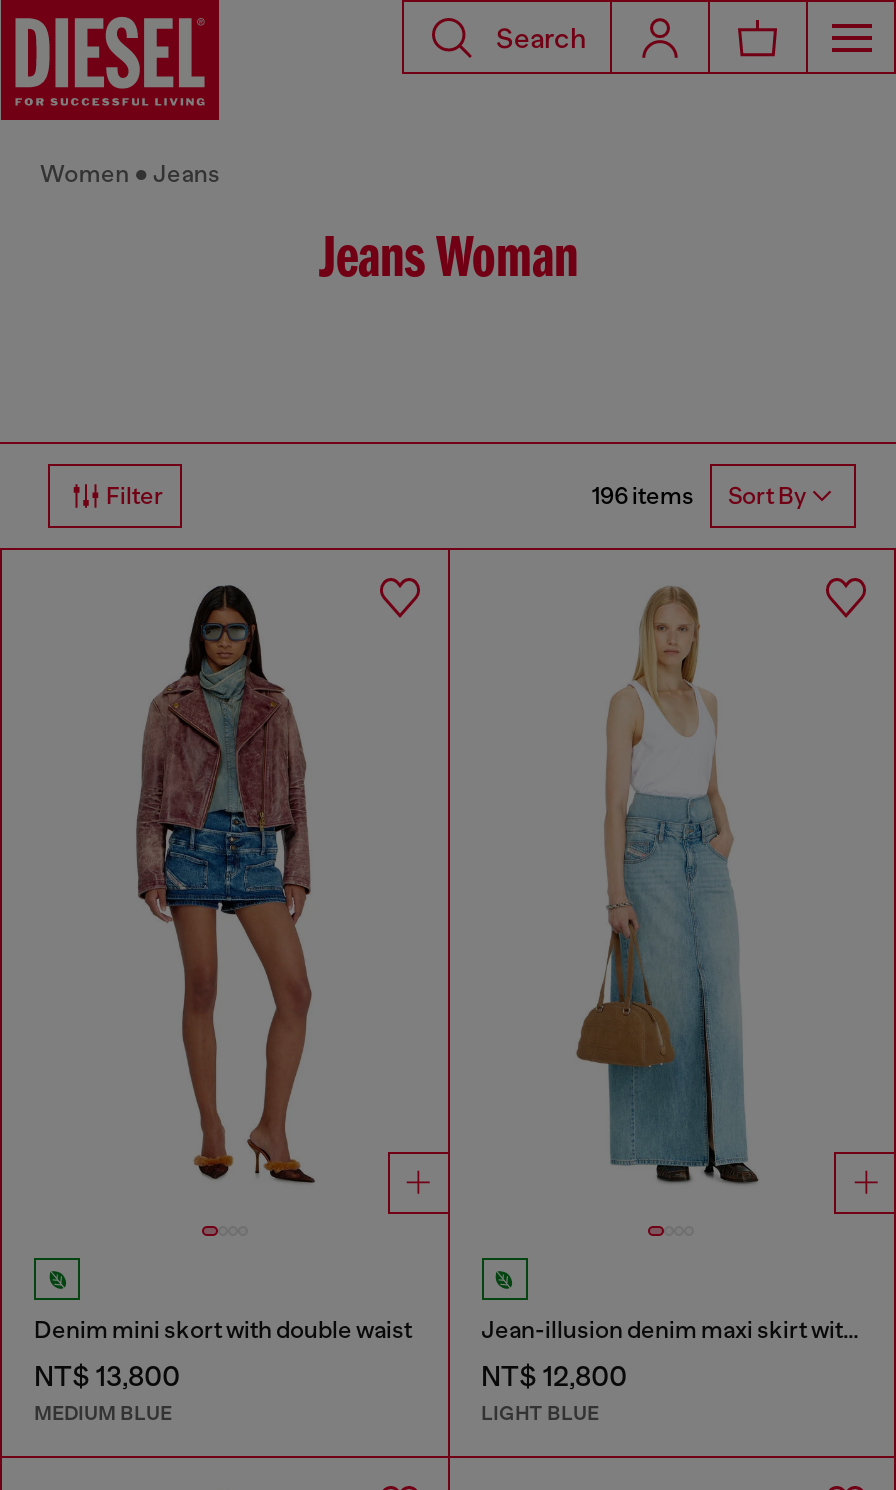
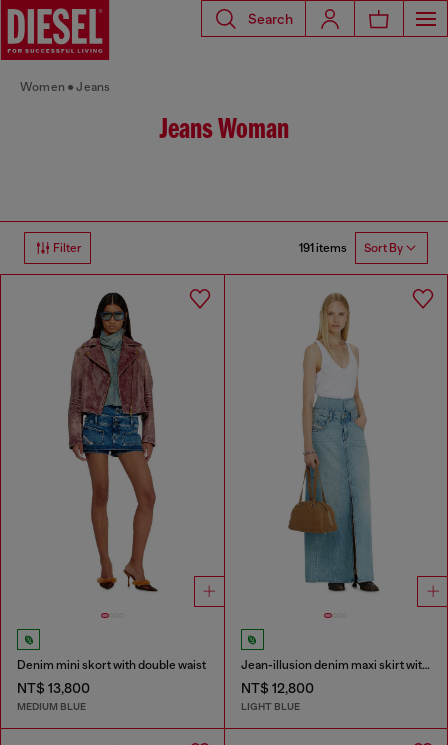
[592,482,806,511] 196 items Sort By -> [299,241,403,255] 191 items Sort By

